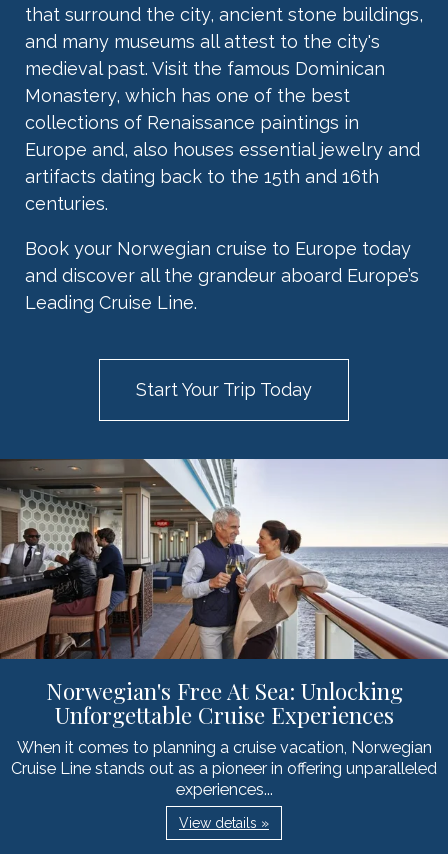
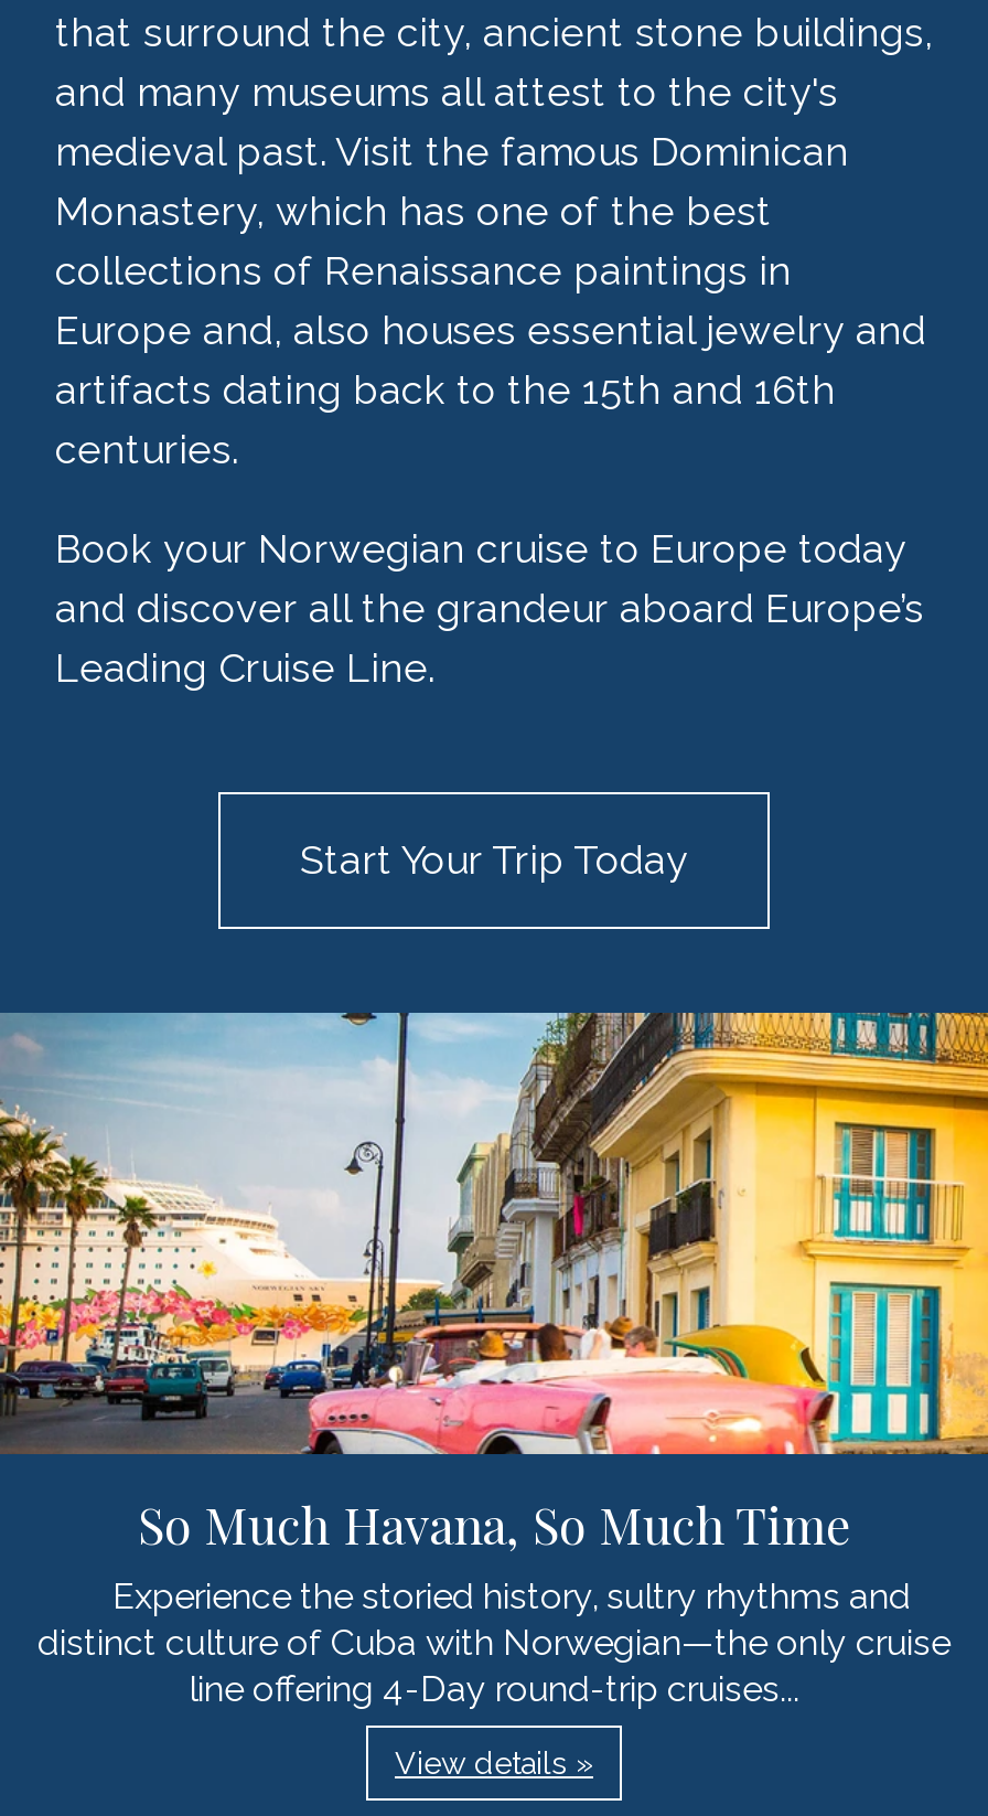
[3,458,445,798] [image] | Norwegian's Free At Sea: Unlocking | Unforgettable Cruise Experiences | When it comes to planning a cruise vacation, Norwegian | Cruise Line stands out as a pioneer in offering unparalleled | experiences... -> [7,1011,981,1709] [image] | So Much Havana, So Much Time | Experience the storied history, sultry rhythms and | distinct culture of Cuba with Norwegian—the only cruise | line offering 4-Day round-trip cruises...

